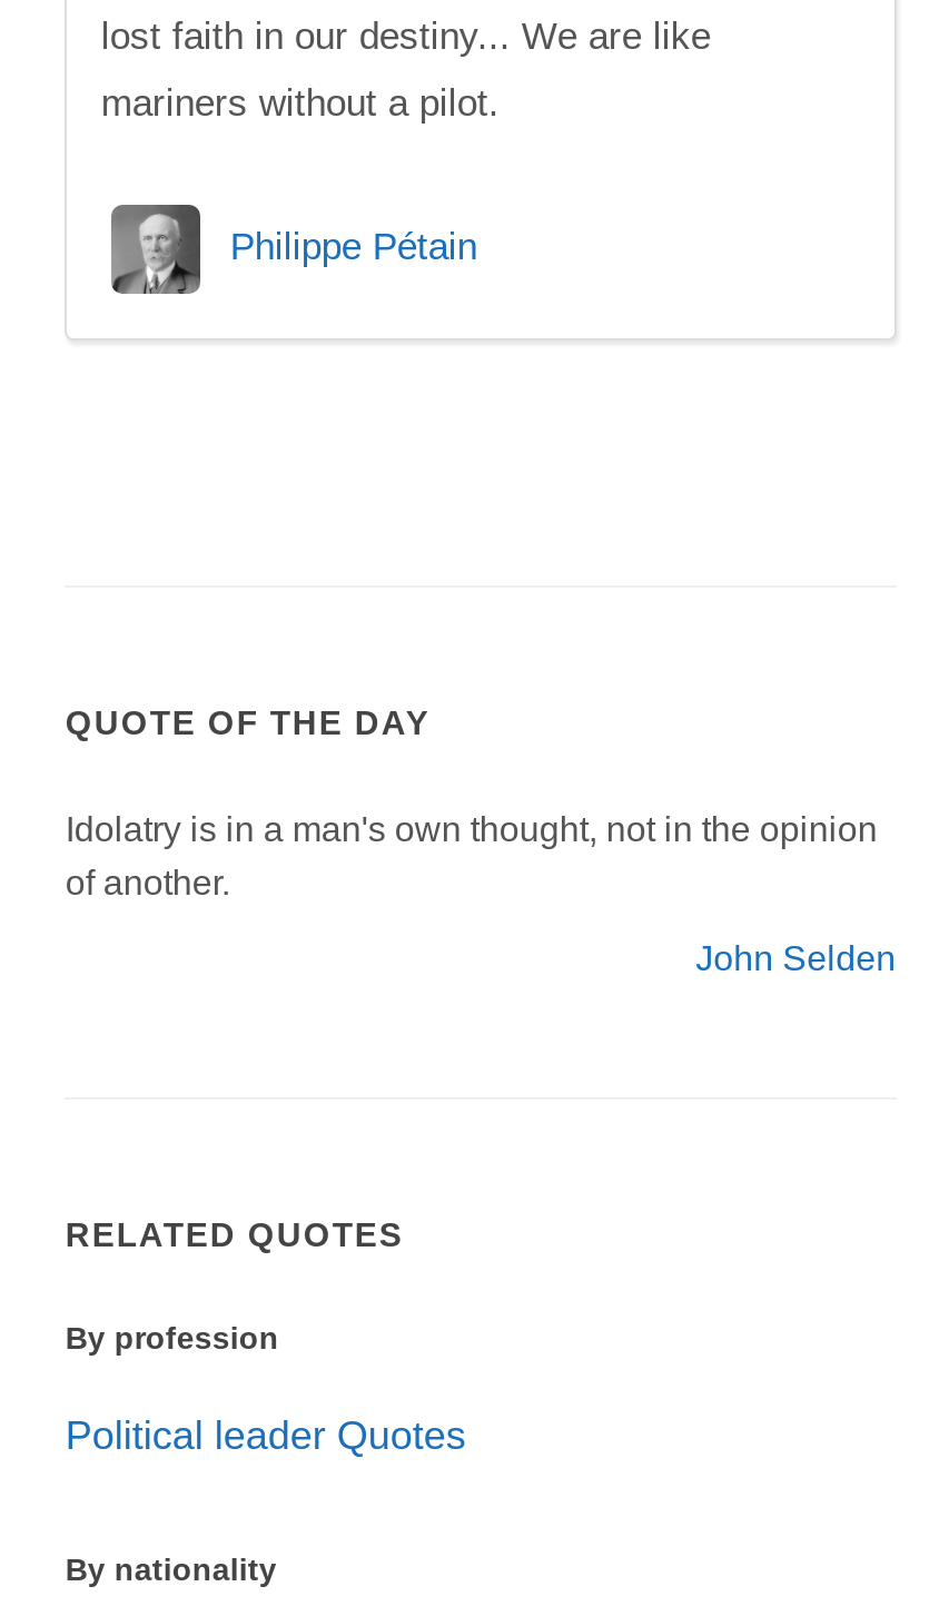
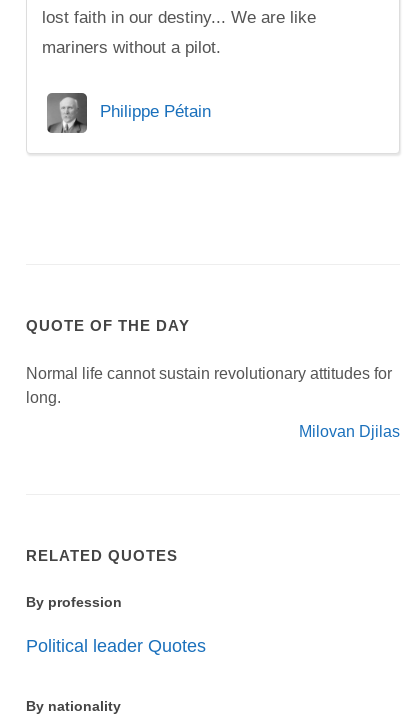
[65,810,878,901] Idolatry is in a man's own thought, not in the opinion | of another. -> [26,365,392,406] Normal life cannot sustain revolutionary attitudes for | long.
[696,939,896,977] John Selden -> [299,423,400,440] Milovan Djilas

